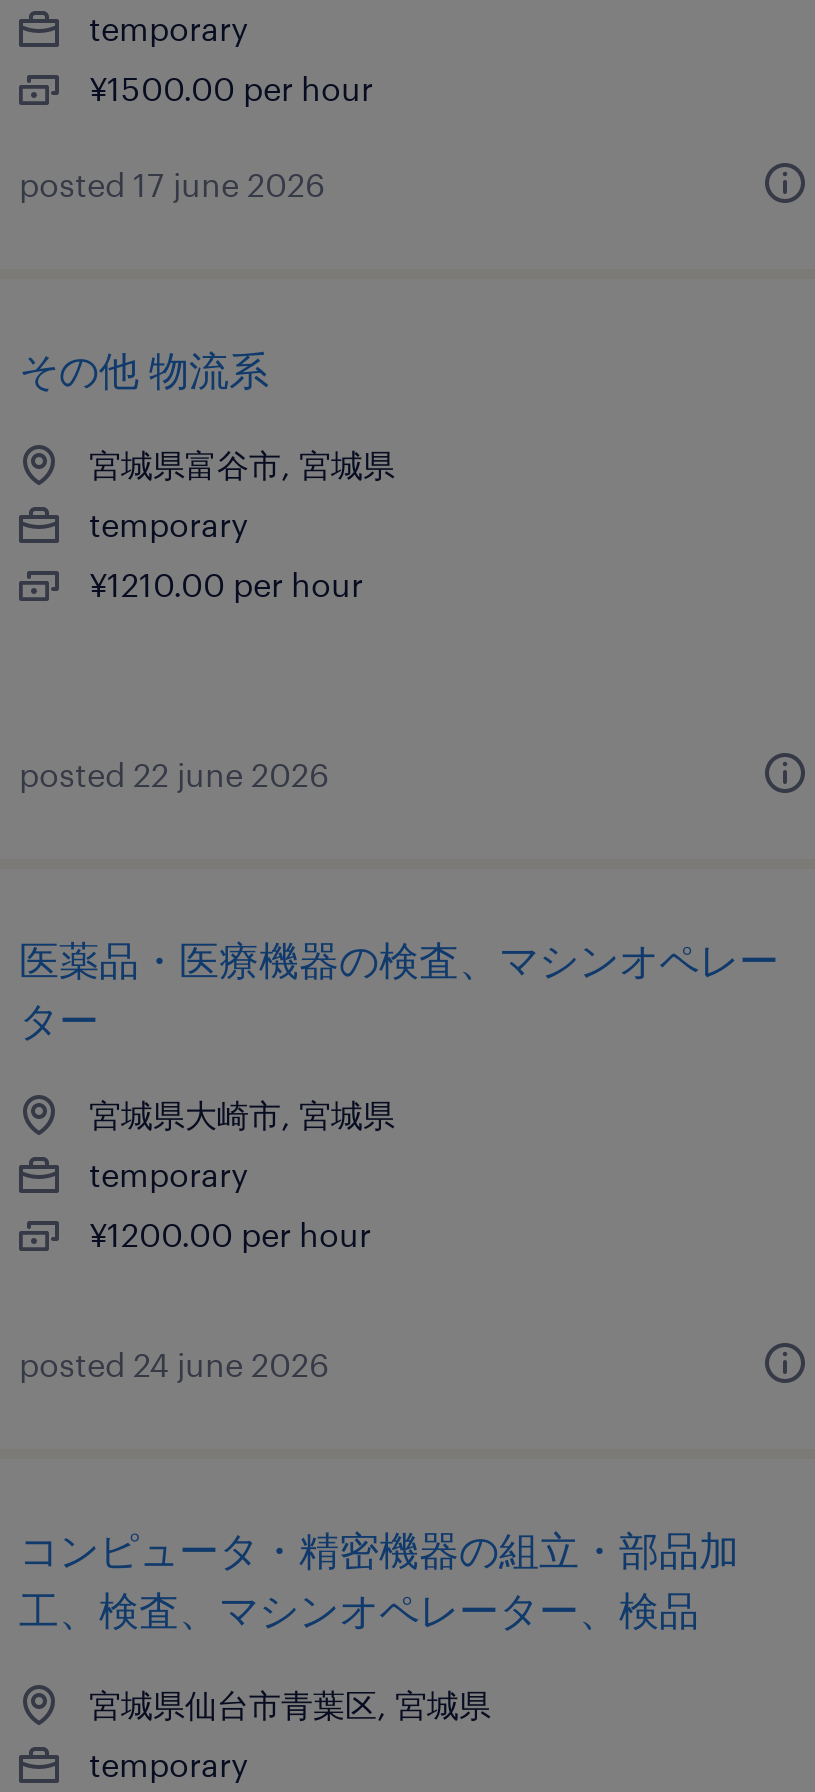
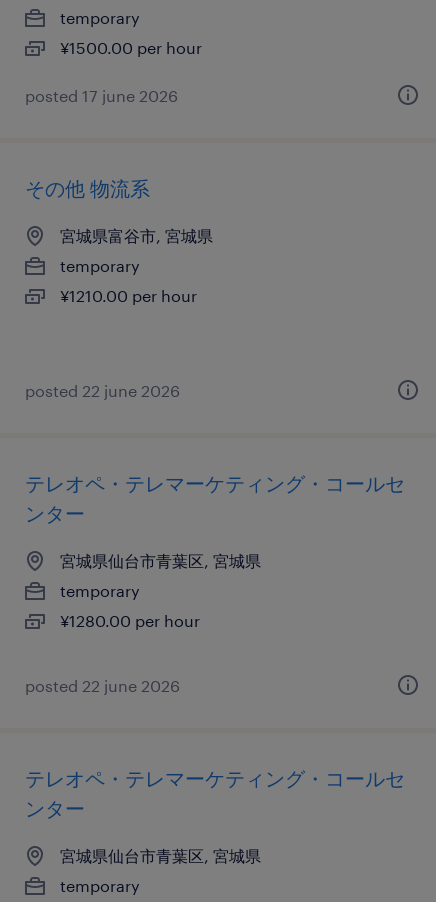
[19,935,779,1043] 医薬品・医療機器の検査、マシンオペレー | ター -> [25,471,405,525] テレオペ・テレマーケティング・コールセ | ンター
[89,1095,395,1133] 宮城県大崎市, 宮城県 -> [60,551,261,570] 宮城県仙台市青葉区, 宮城県
[89,1215,371,1253] ¥1200.00 per hour -> [60,611,200,630] ¥1280.00 per hour
[19,1345,329,1383] posted 24 june 2026 -> [25,676,180,695] posted 22 june 2026
[19,1525,739,1633] コンピュータ・精密機器の組立・部品加 | 工、検査、マシンオペレーター、検品 -> [25,766,405,820] テレオペ・テレマーケティング・コールセ | ンター

